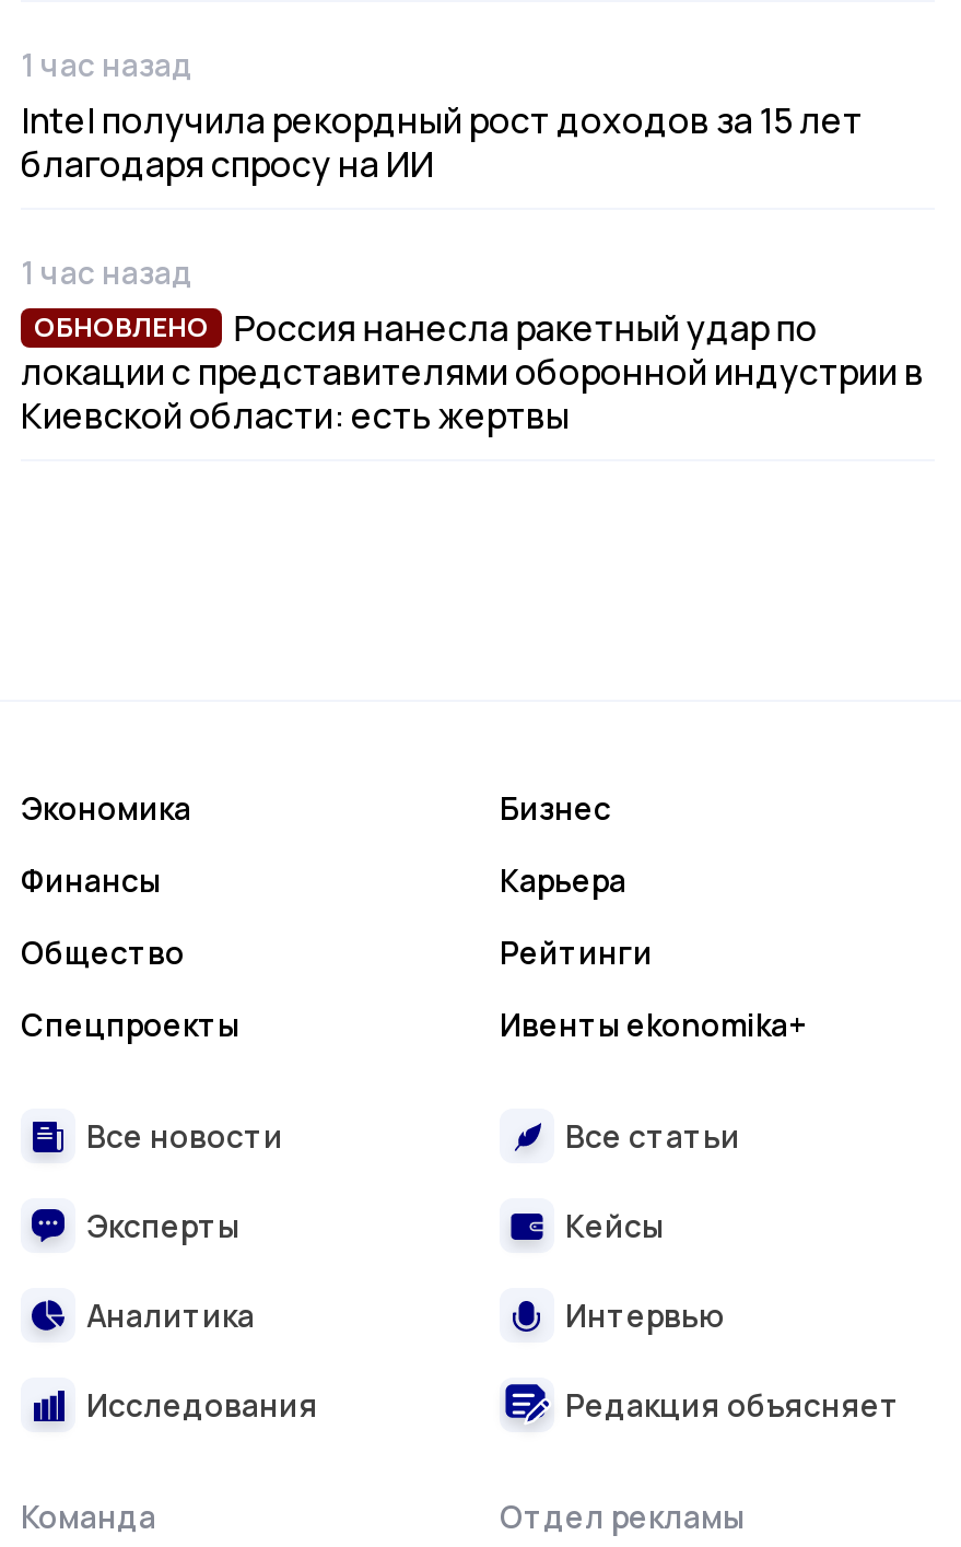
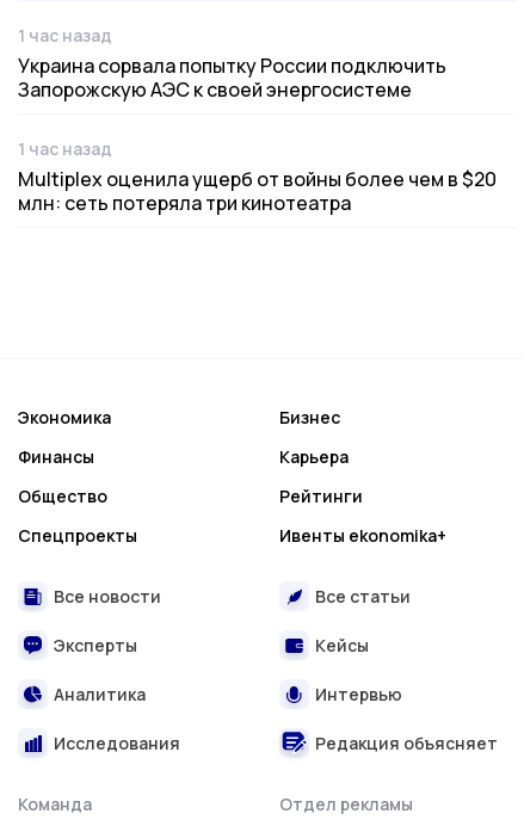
[21,96,863,187] Intel получила рекордный рост доходов за 15 лет | благодаря спросу на ИИ -> [18,52,446,102] Украина сорвала попытку России подключить | Запорожскую АЭС к своей энергосистеме
[21,303,924,439] ОБНОВЛЕНО | Россия нанесла ракетный удар по | локации с представителями оборонной индустрии в | Киевской области: есть жертвы -> [18,166,497,216] Multiplex оценила ущерб от войны более чем в $20 | млн: сеть потеряла три кинотеатра

